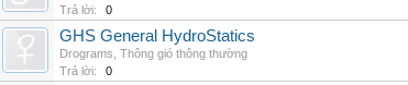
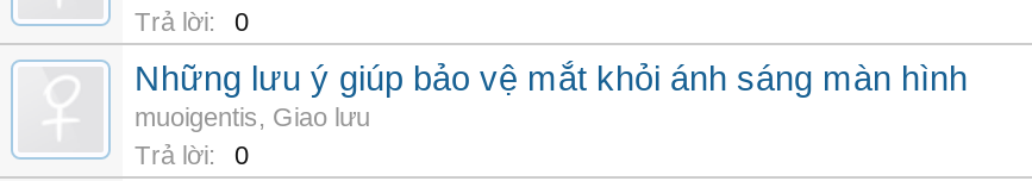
[59,27,255,60] GHS General HydroStatics | Drograms, Thông gió thông thường -> [135,60,968,131] Những lưu ý giúp bảo vệ mắt khỏi ánh sáng màn hình | muoigentis, Giao lưu

